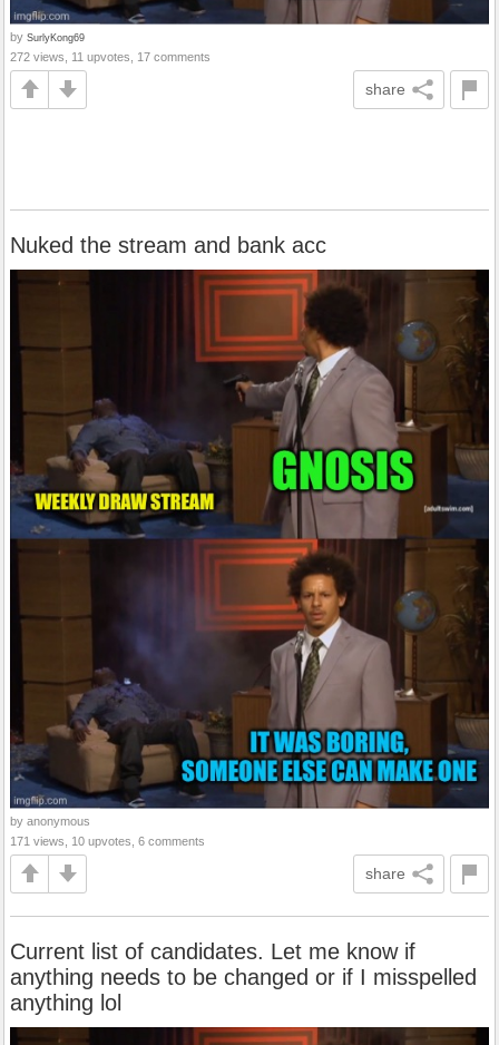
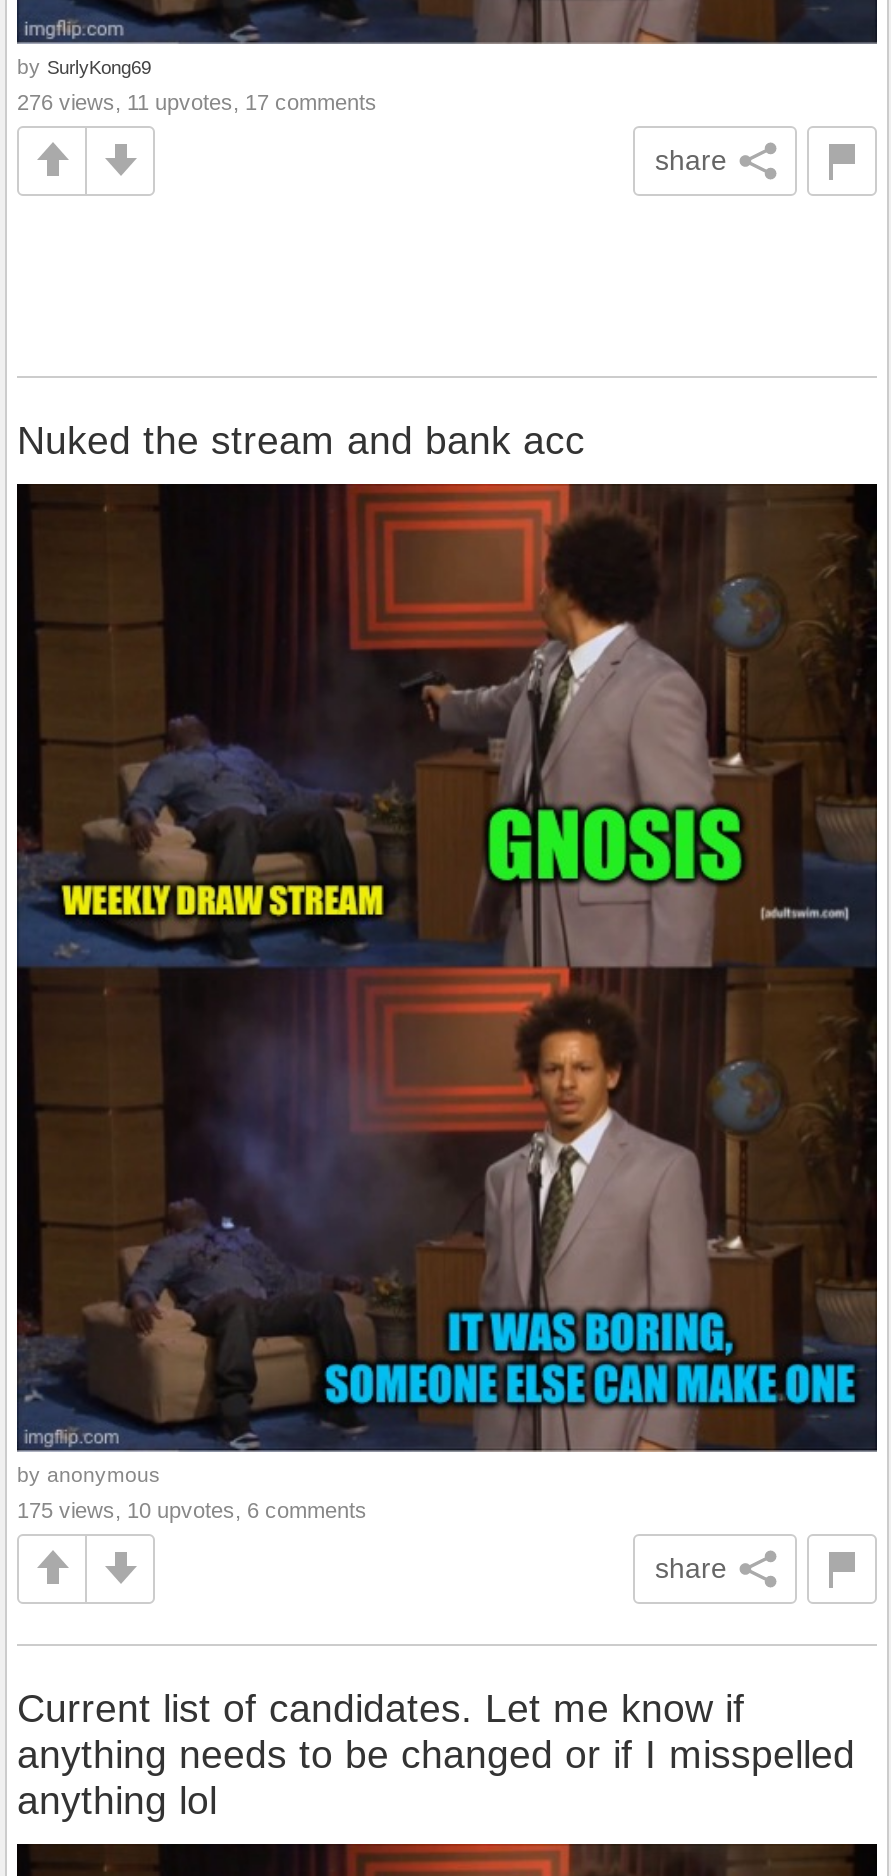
[10,50,211,63] 272 views, 11 upvotes, 17 comments -> [17,90,377,114] 276 views, 11 upvotes, 17 comments
[10,834,205,847] 171 views, 10 upvotes, 6 comments -> [17,1497,367,1521] 175 views, 10 upvotes, 6 comments

